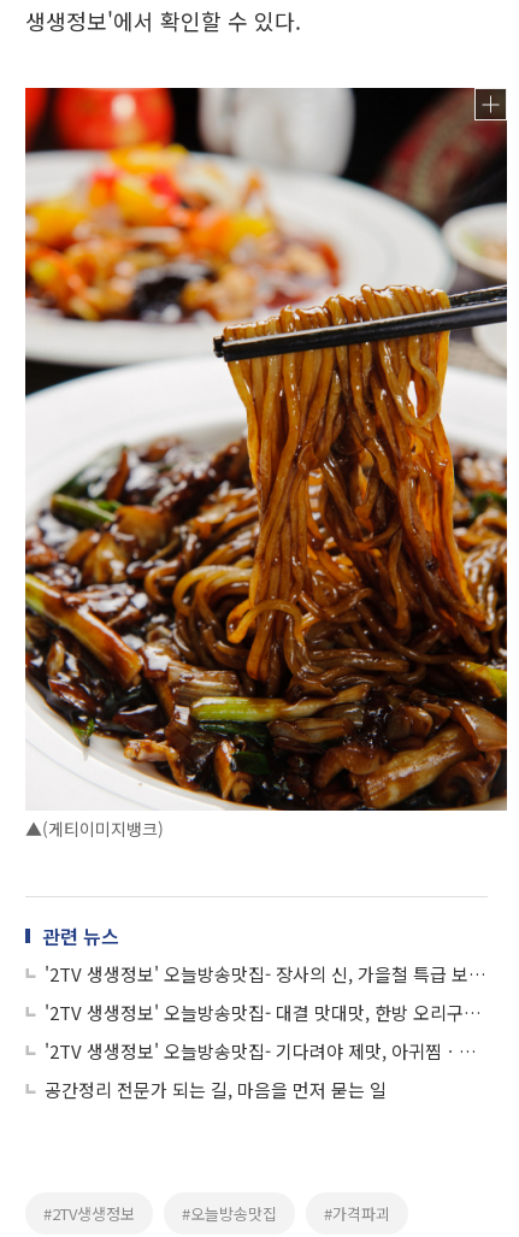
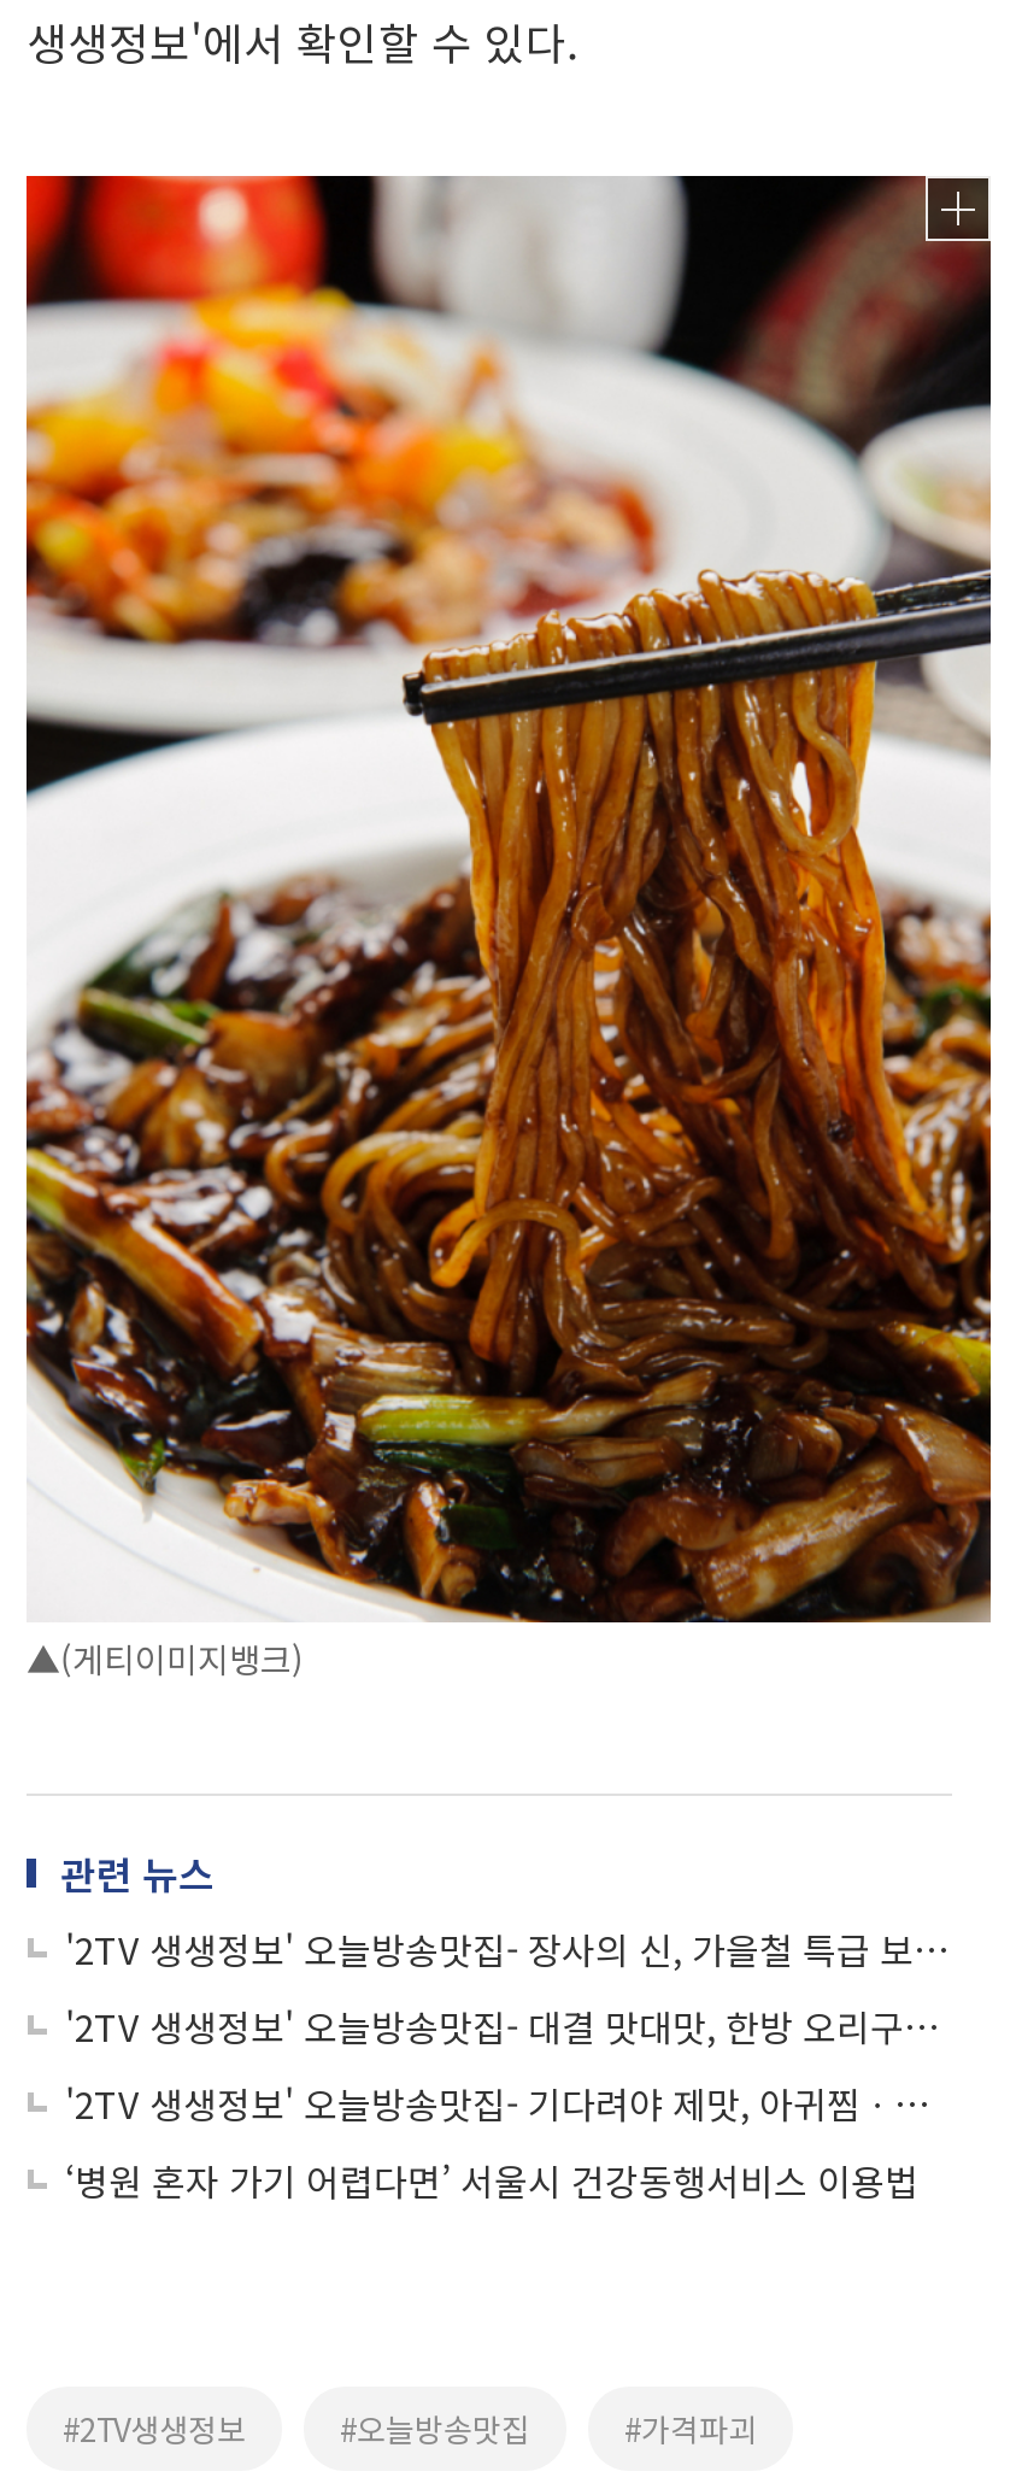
[45,1076,387,1102] 공간정리 전문가 되는 길, 마음을 먼저 묻는 일 -> [65,2154,918,2205] ‘병원 혼자 가기 어렵다면’ 서울시 건강동행서비스 이용법

